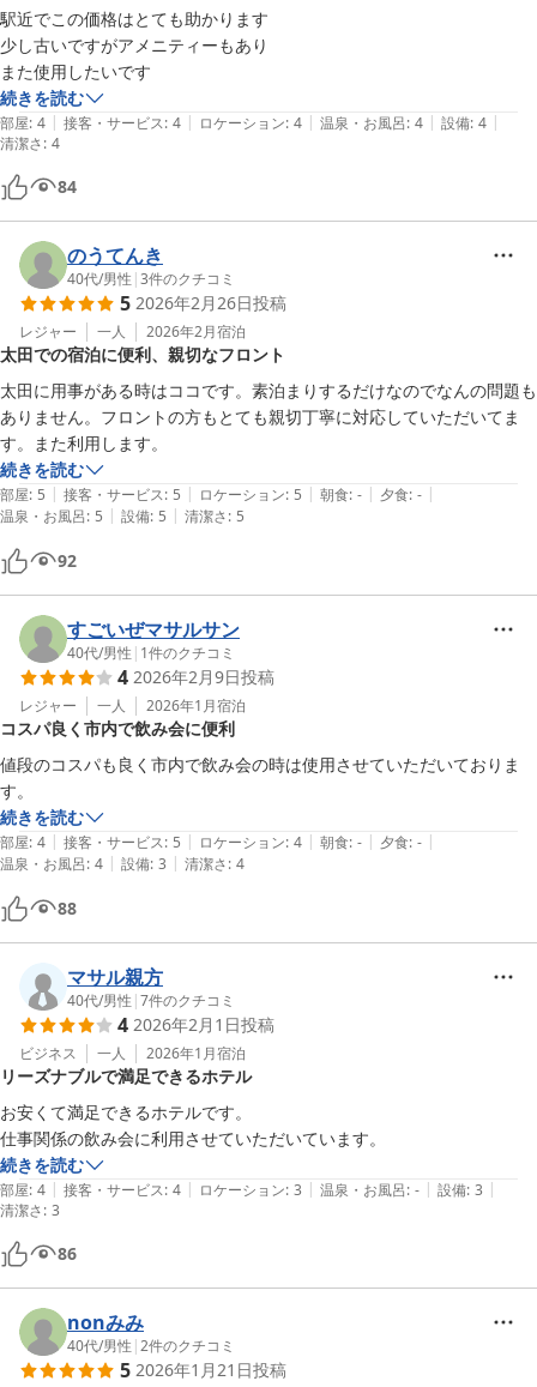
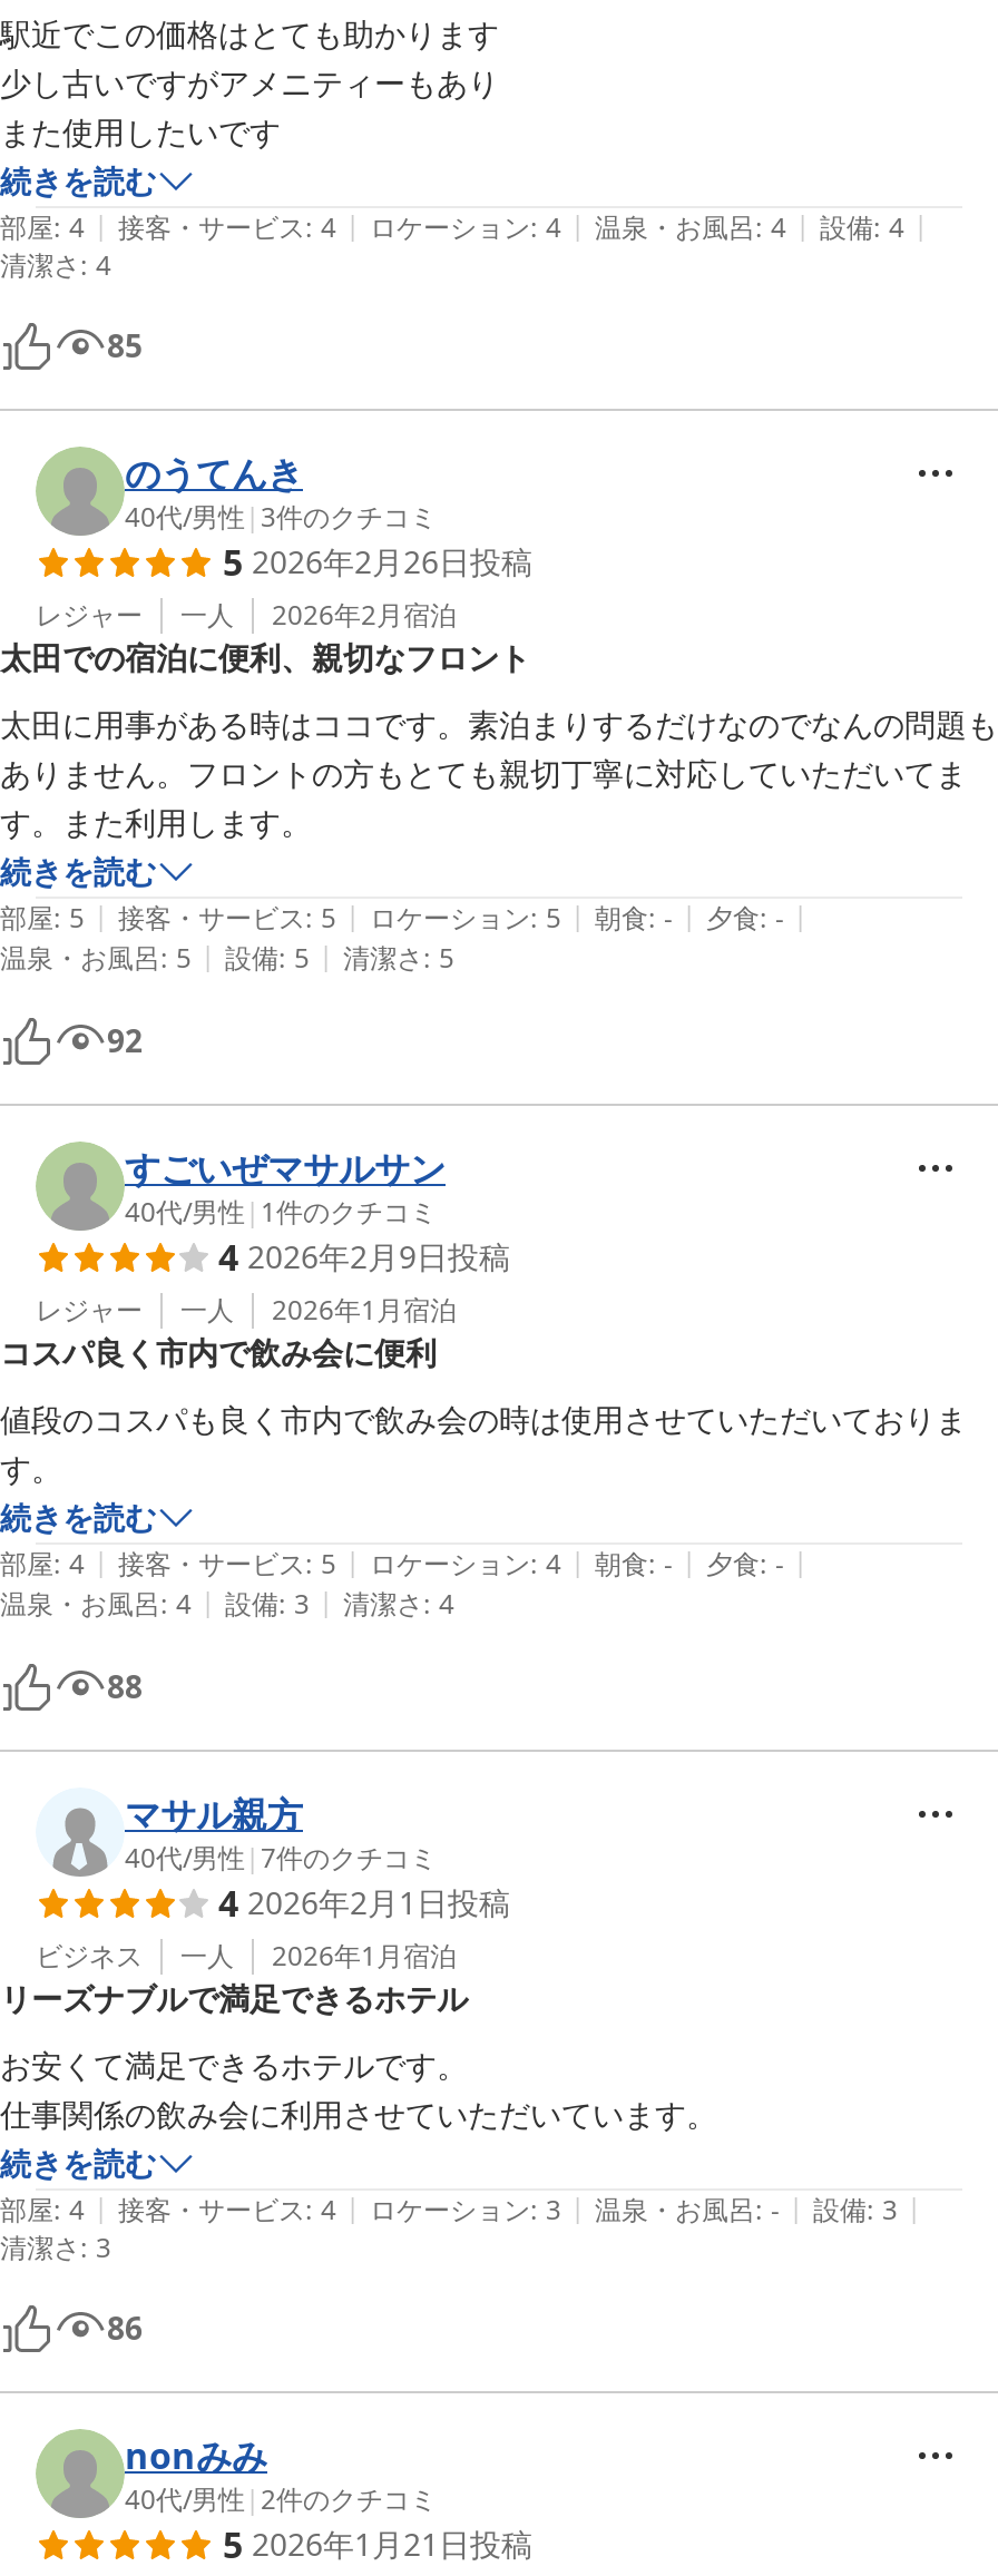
[58,175,77,198] 84 -> [107,324,143,366] 85

